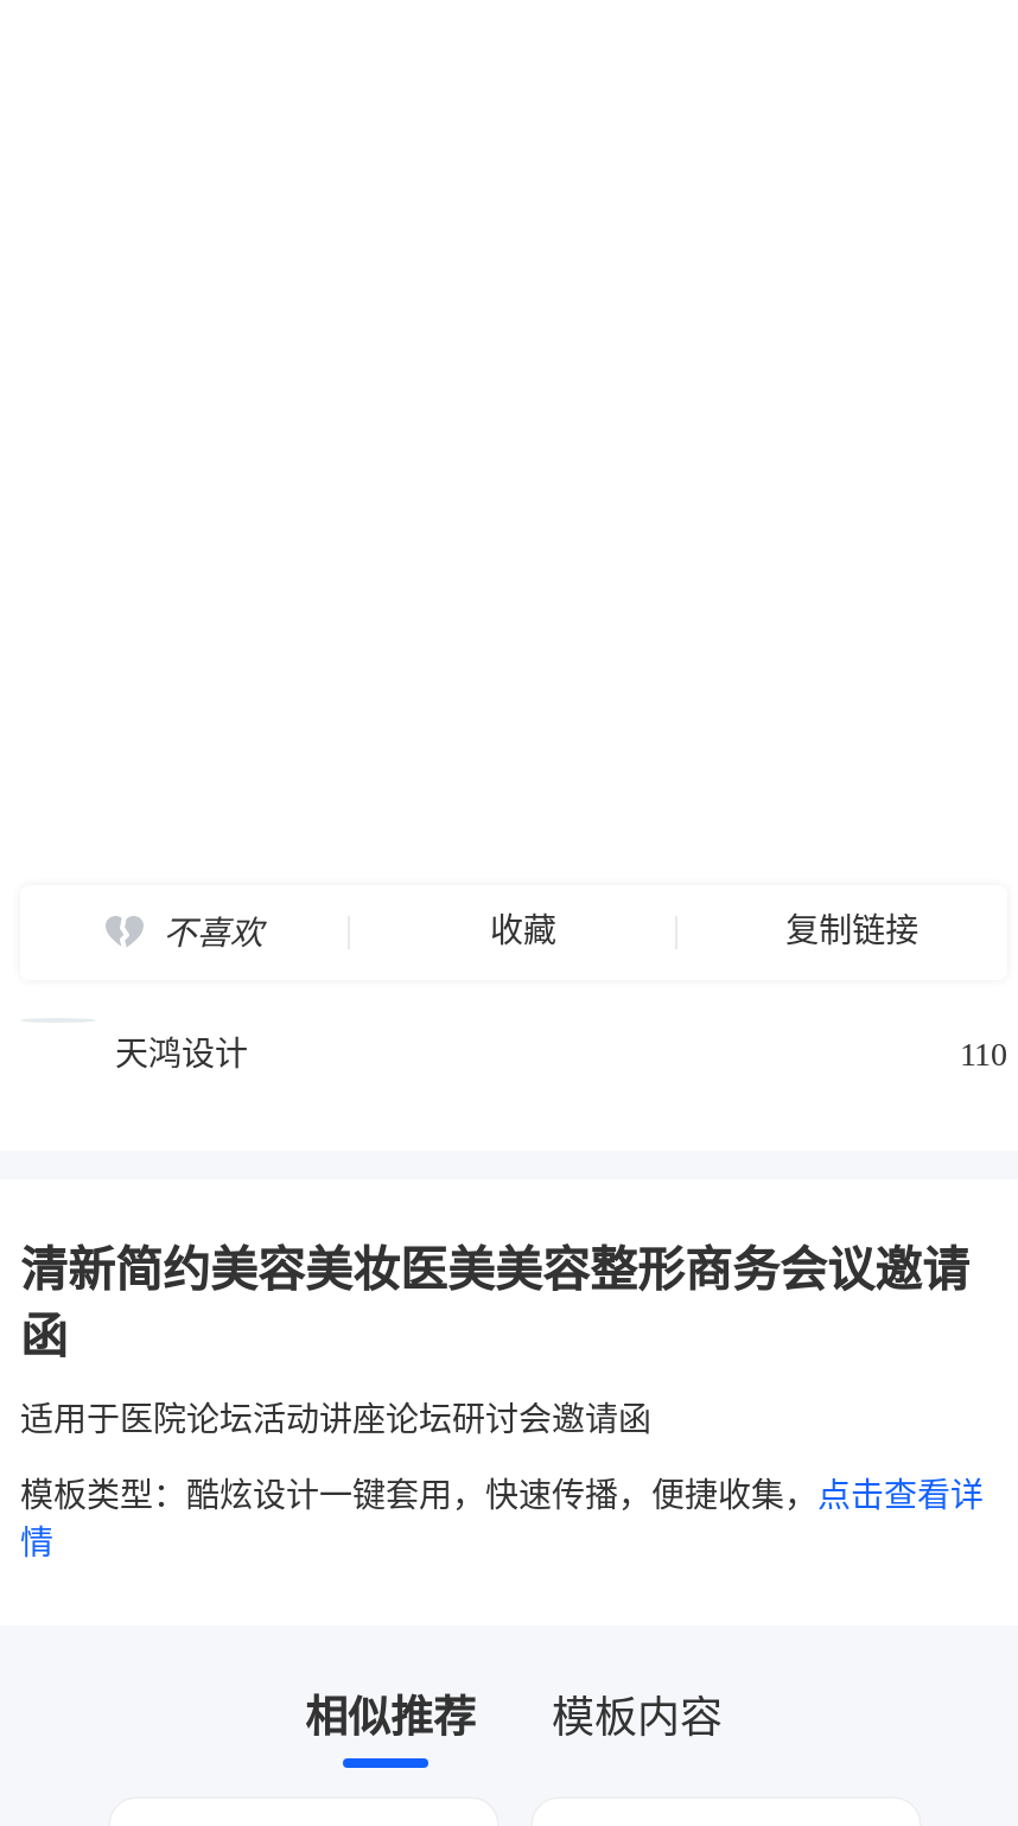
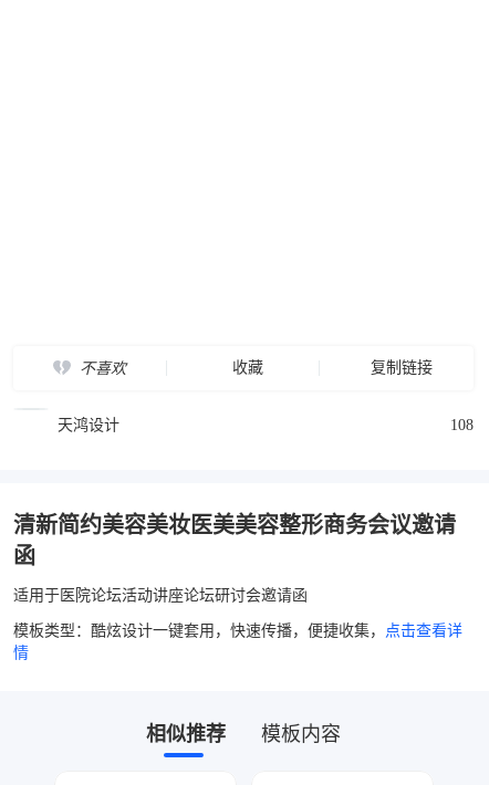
[960,1037,1007,1073] 110 -> [450,417,474,433] 108

